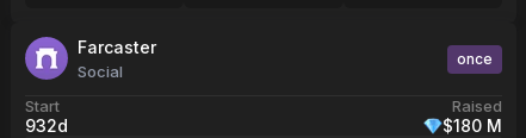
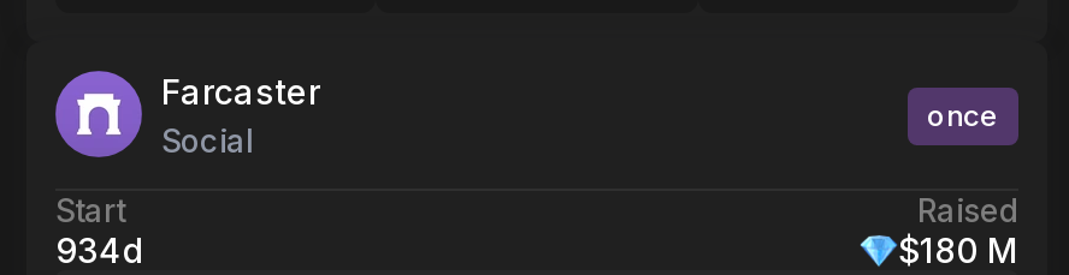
[25,115,68,136] 932d -> [55,229,144,270] 934d

